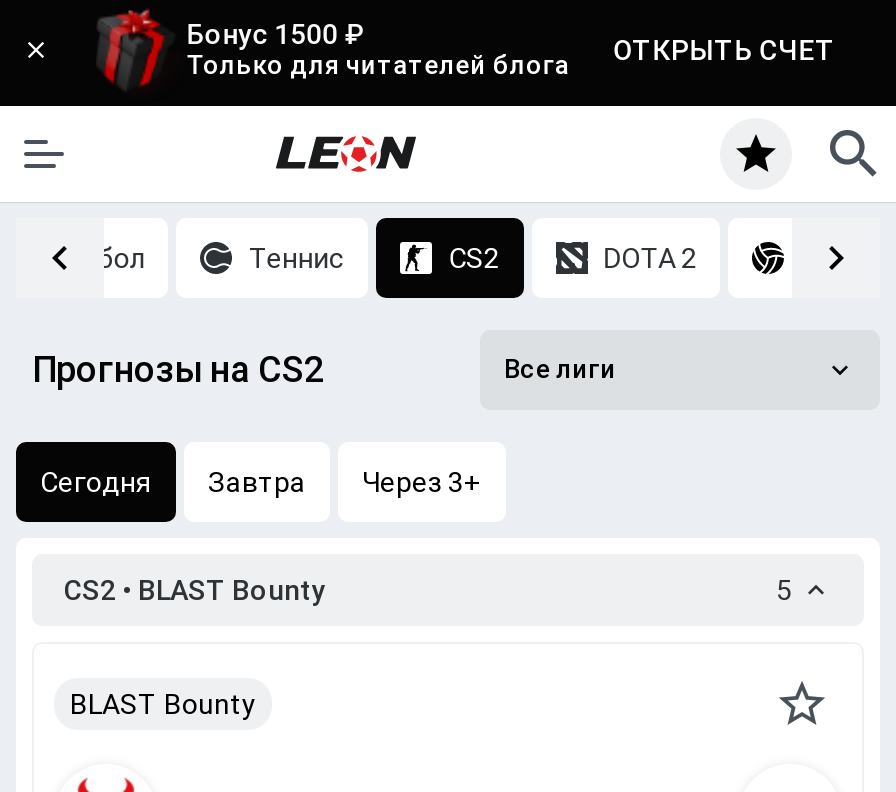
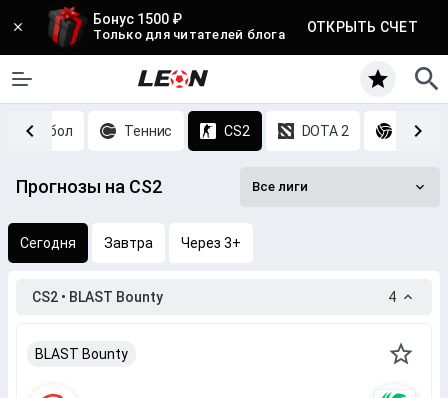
[776,574,792,606] 5 -> [388,289,396,305] 4

